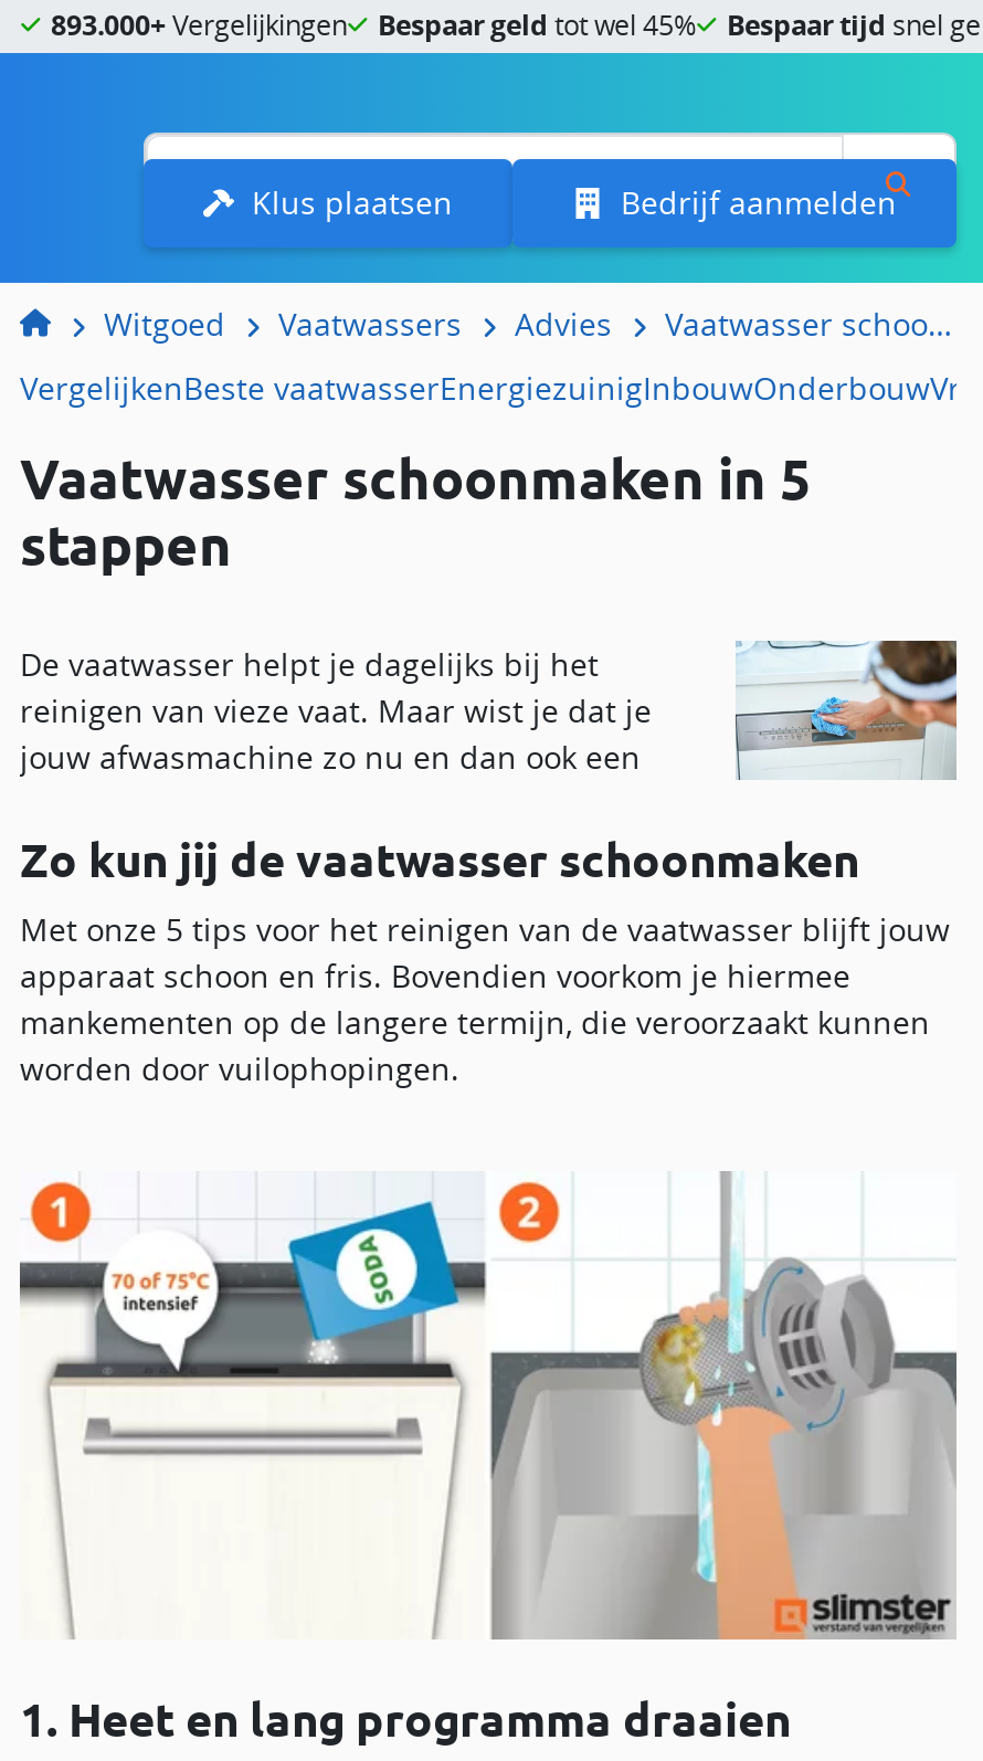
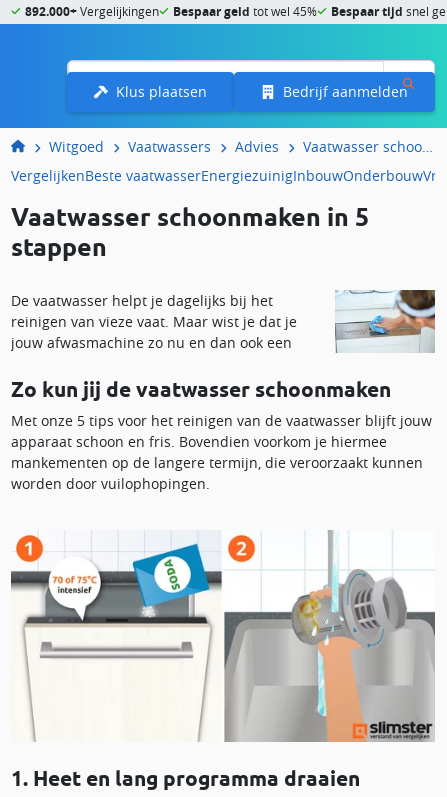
[51,7,347,44] 893.000+ Vergelijkingen -> [25,3,159,20] 892.000+ Vergelijkingen

